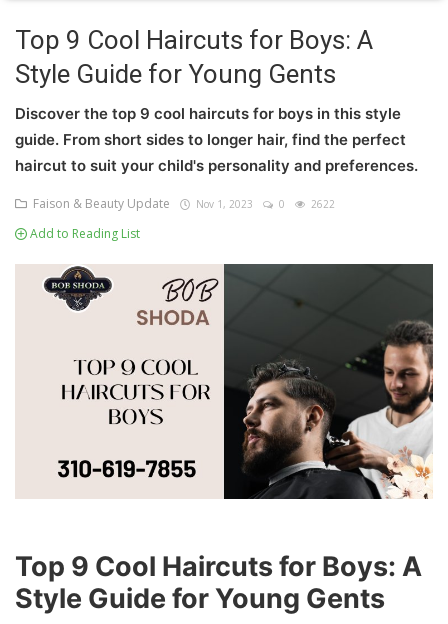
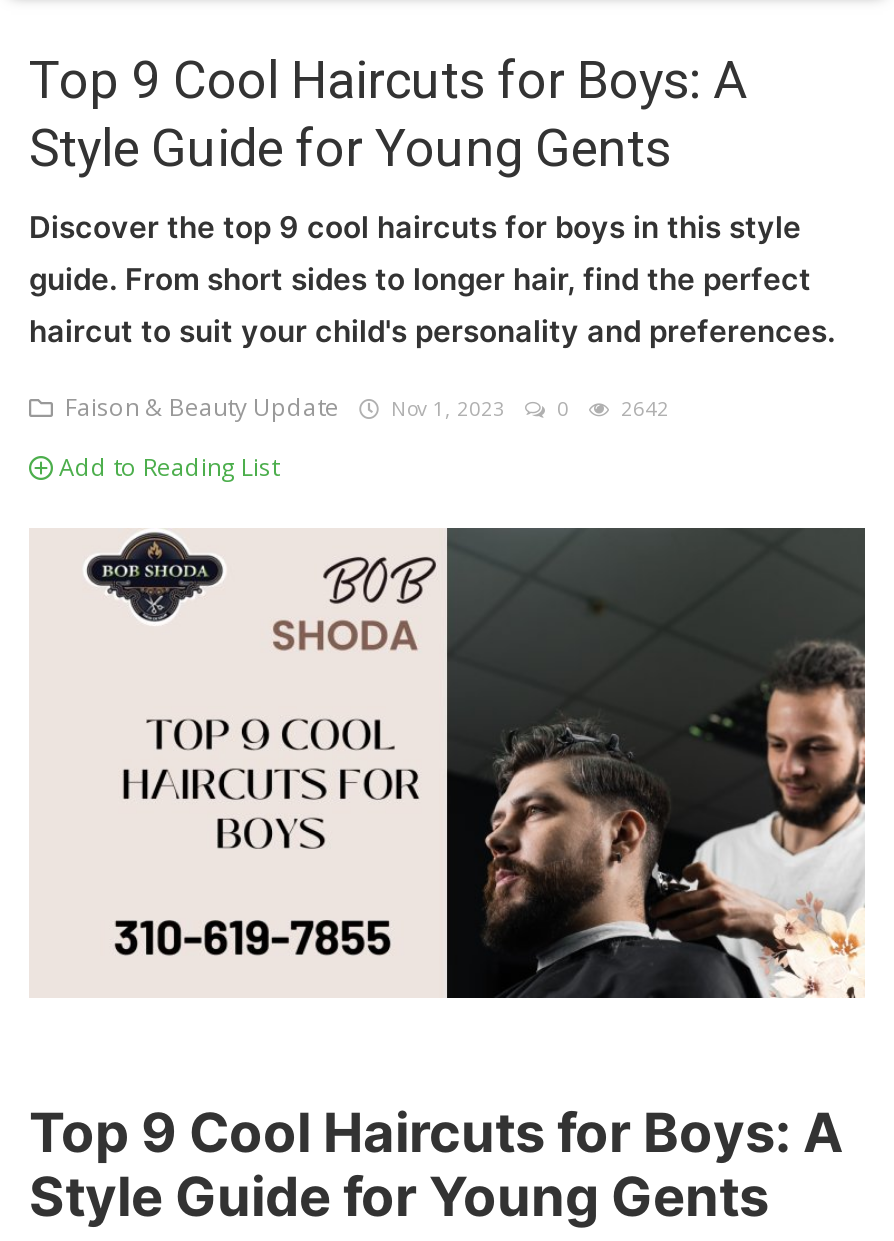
[305,197,335,211] 2622 -> [609,394,669,422] 2642

